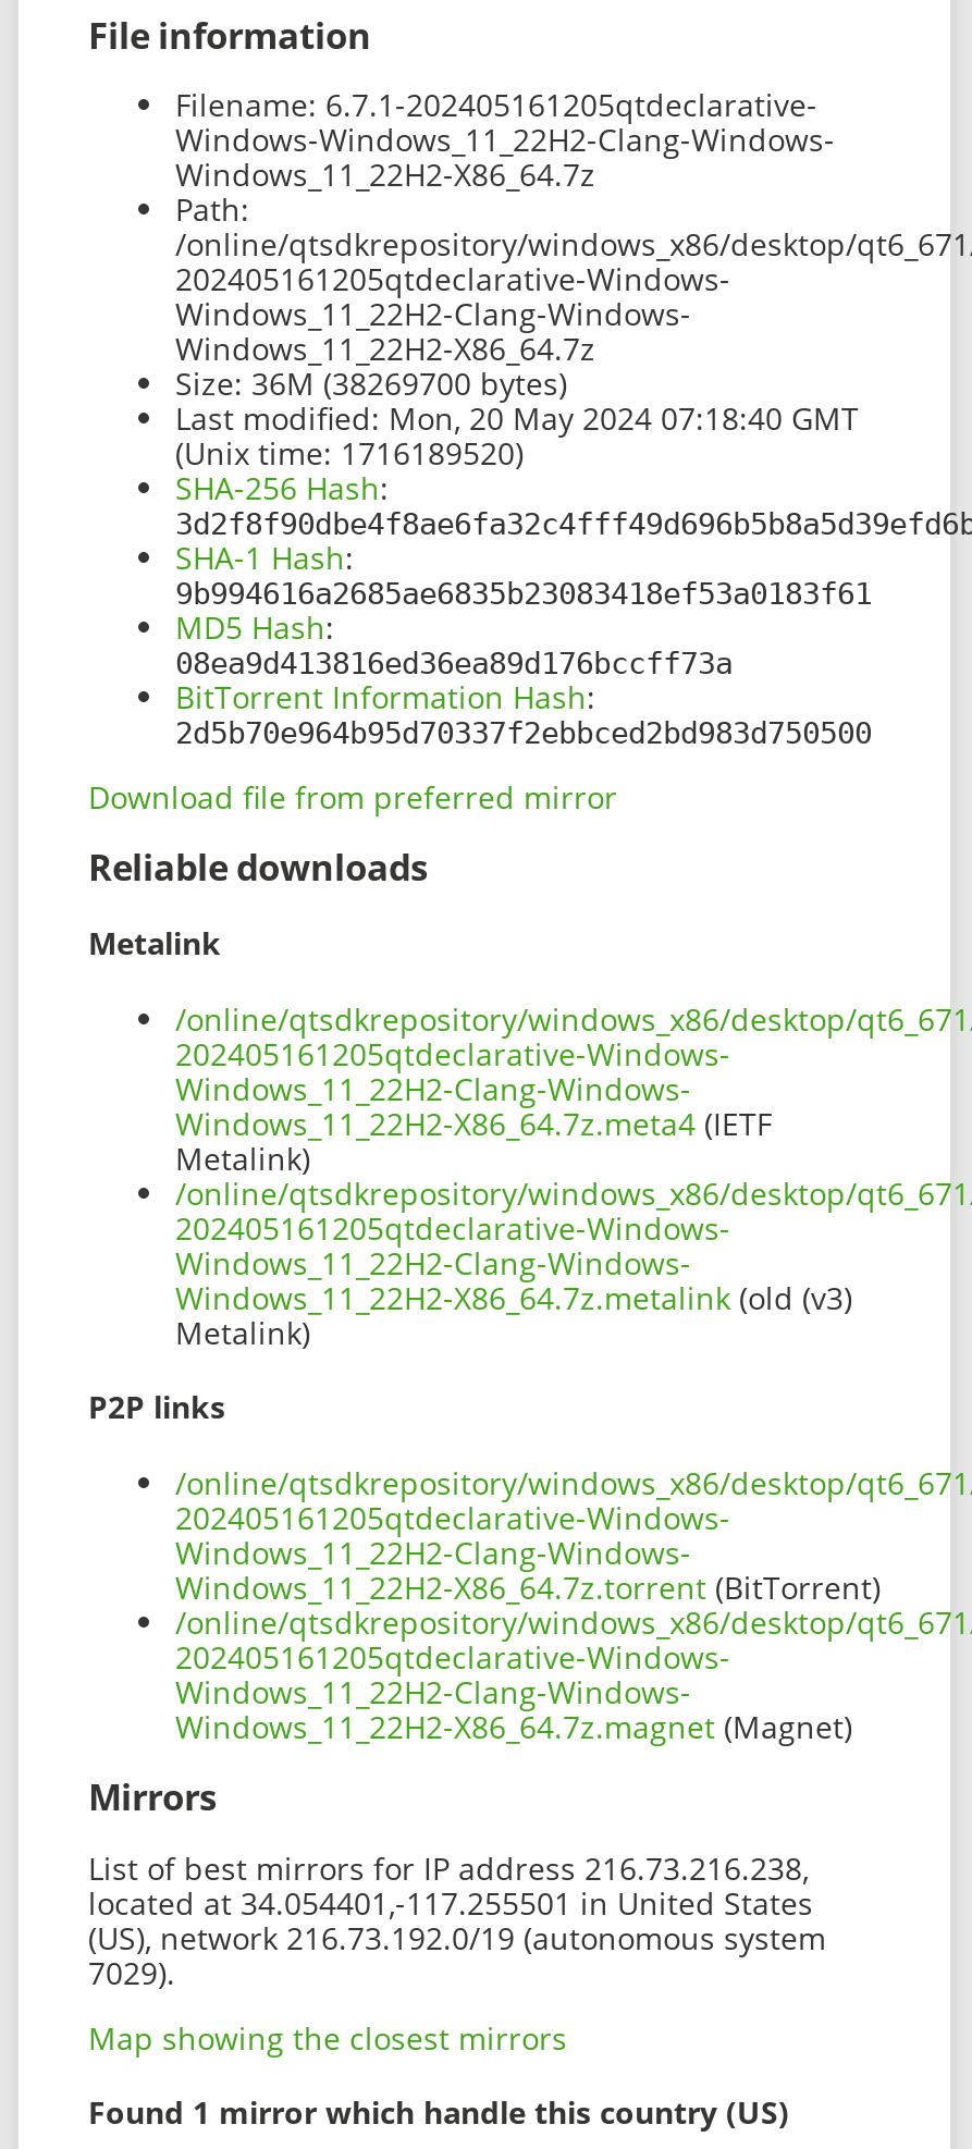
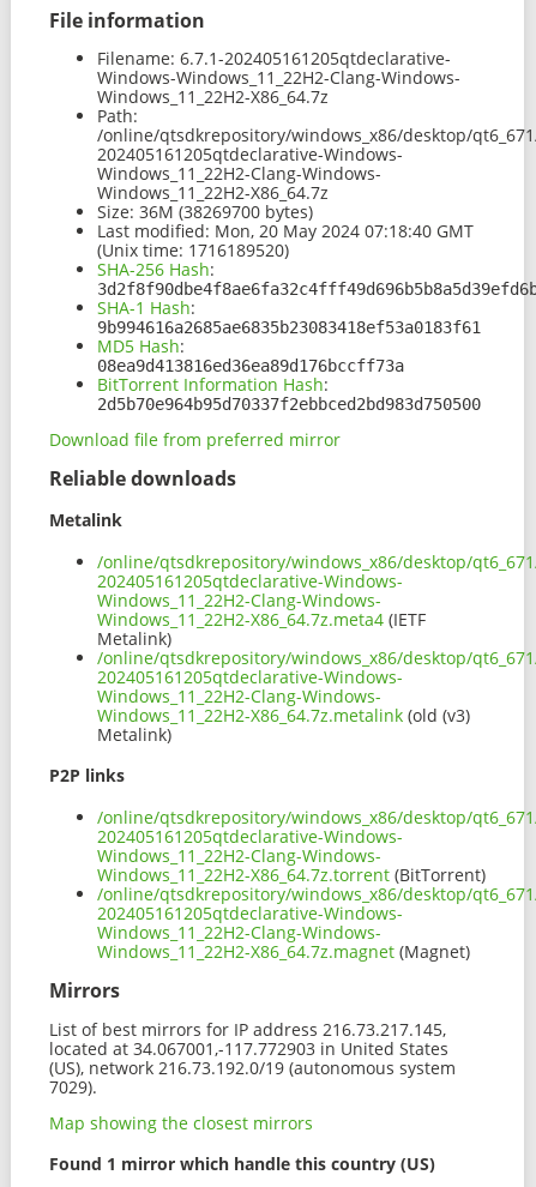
[88,1847,809,1888] List of best mirrors for IP address 216.73.216.238, -> [49,1017,446,1040] List of best mirrors for IP address 216.73.217.145,
[88,1881,813,1923] located at 34.054401,-117.255501 in United States -> [49,1037,448,1059] located at 34.067001,-117.772903 in United States

